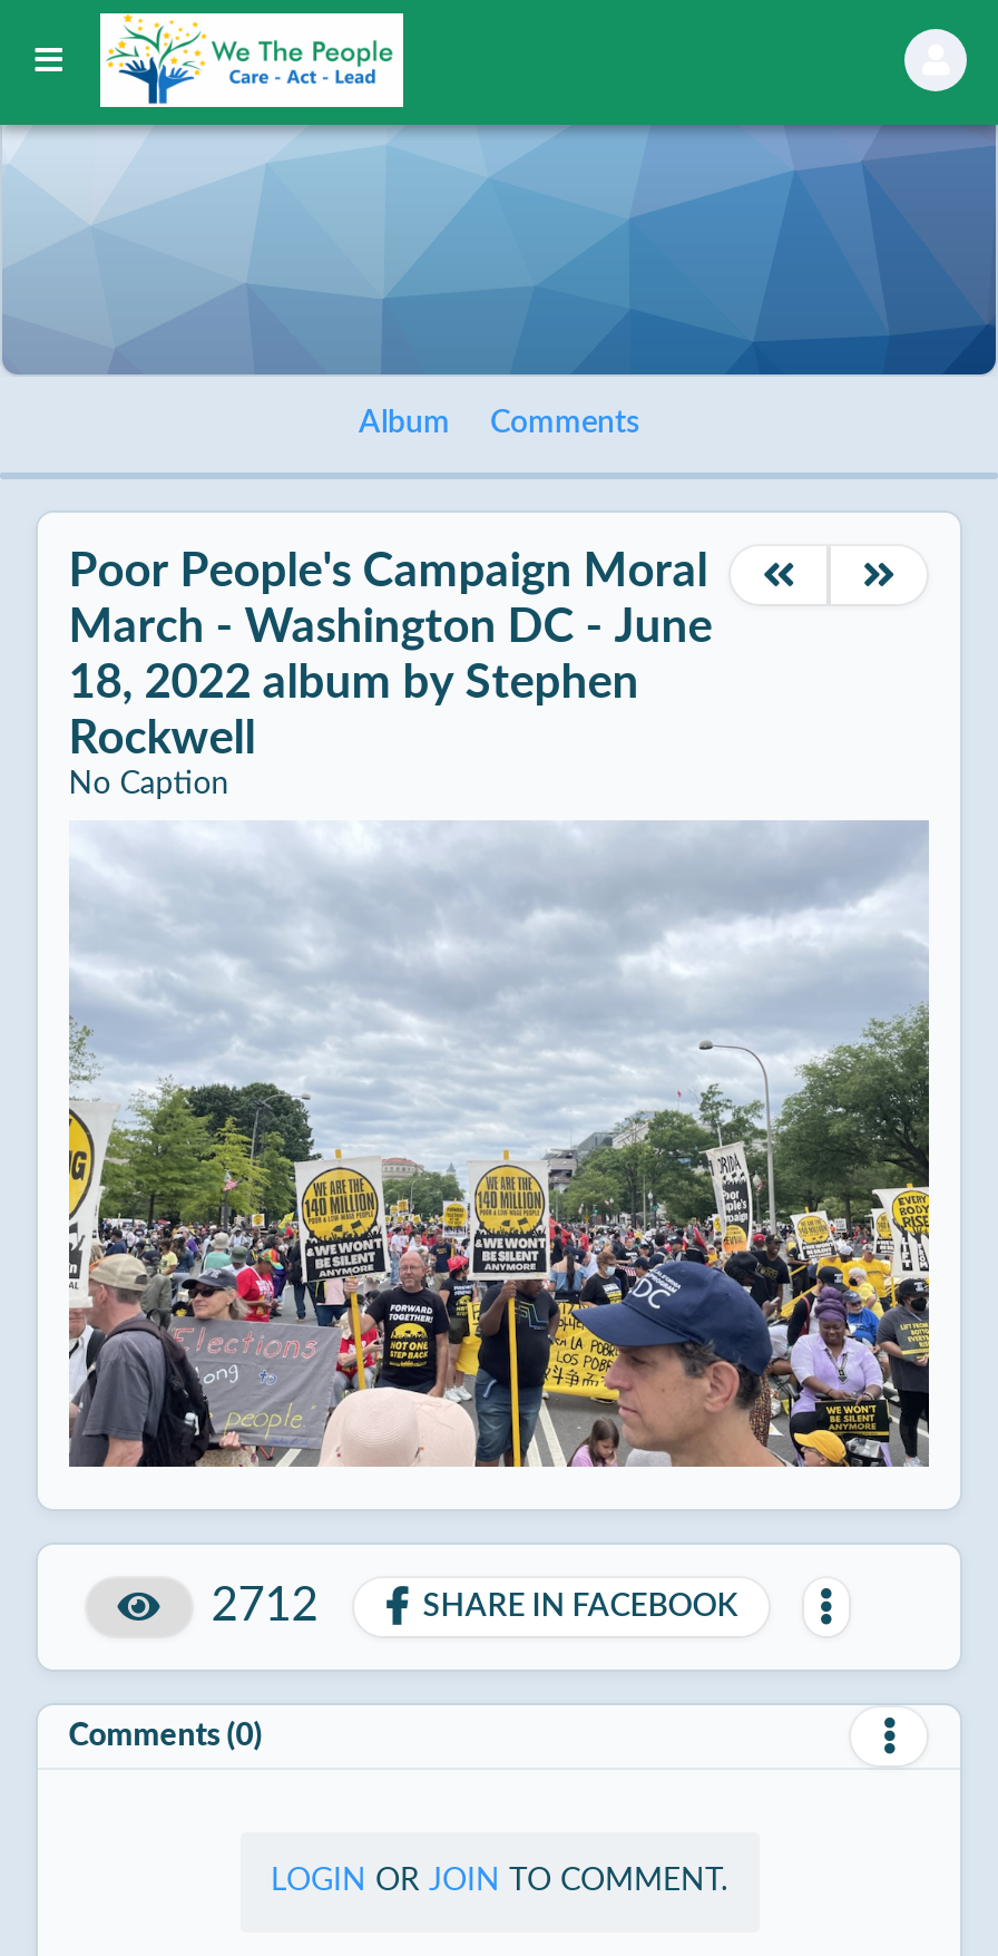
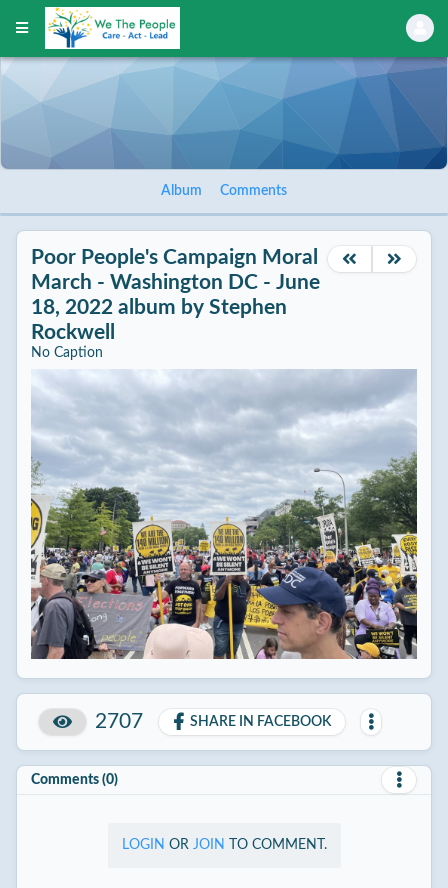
[211,1584,318,1630] 2712 -> [95,711,143,732] 2707

